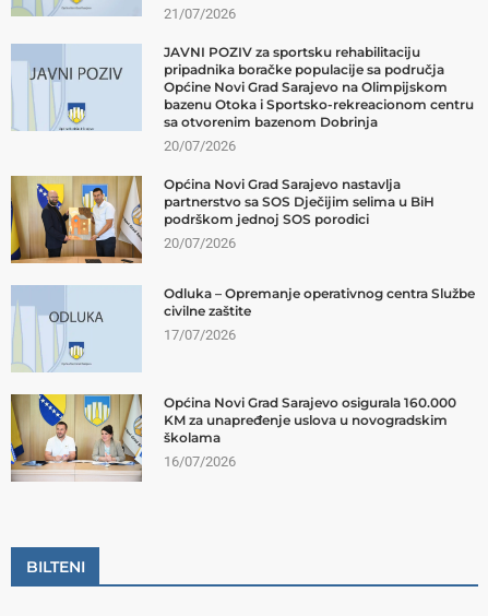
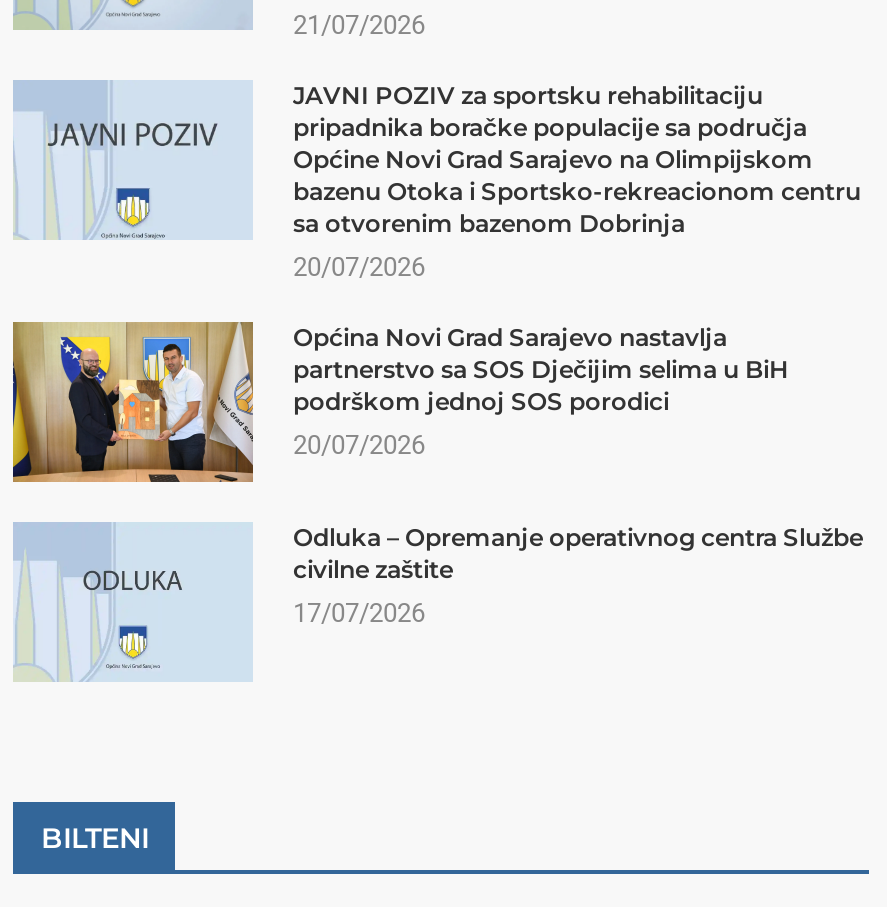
[10,393,456,483] [image] | Općina Novi Grad Sarajevo osigurala 160.000 | KM za unapređenje uslova u novogradskim | školama | 16/07/2026 -> none

